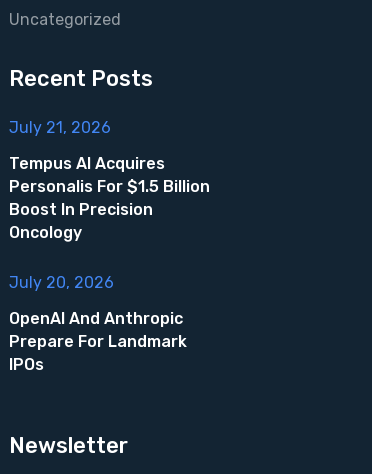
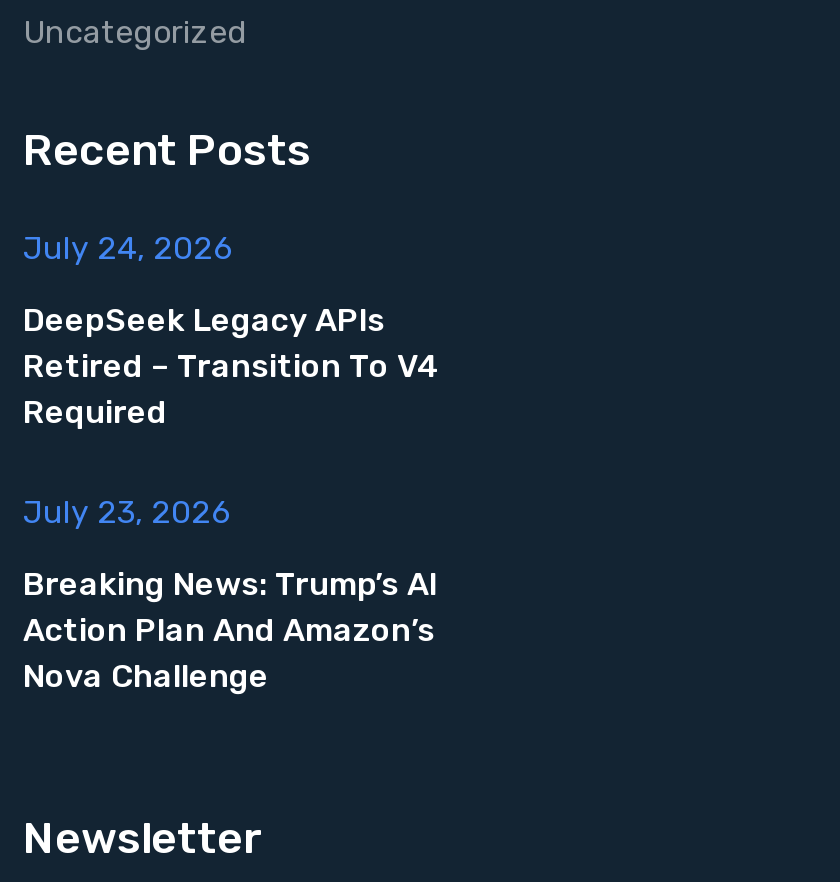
[9,118,111,137] July 21, 2026 -> [23,229,233,267] July 24, 2026
[9,154,210,242] Tempus AI Acquires | Personalis For $1.5 Billion | Boost In Precision | Oncology -> [23,301,439,431] DeepSeek Legacy APIs | Retired – Transition To V4 | Required
[9,273,114,292] July 20, 2026 -> [23,493,231,531] July 23, 2026
[9,309,187,374] OpenAI And Anthropic | Prepare For Landmark | IPOs -> [23,565,437,695] Breaking News: Trump’s AI | Action Plan And Amazon’s | Nova Challenge

